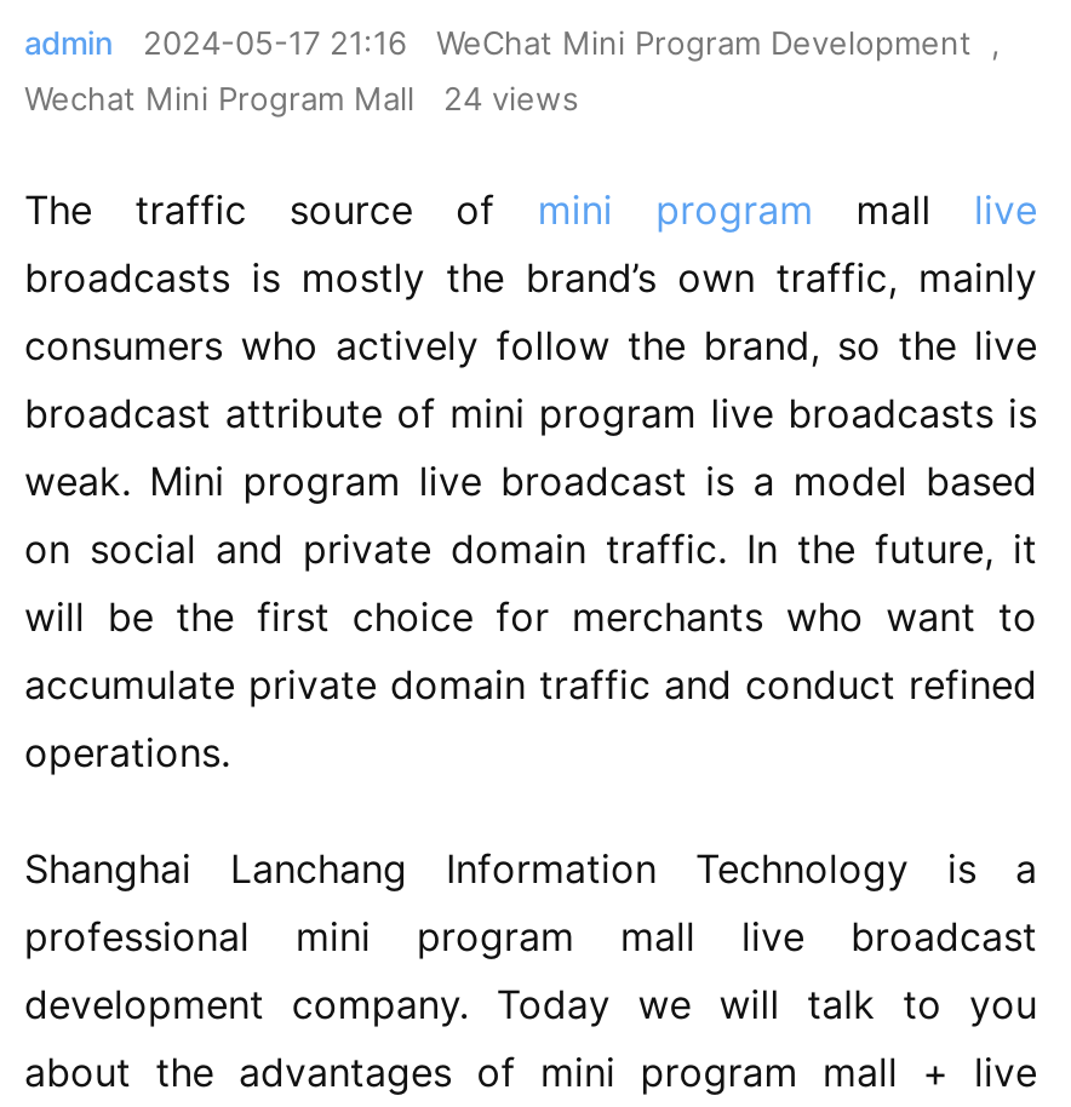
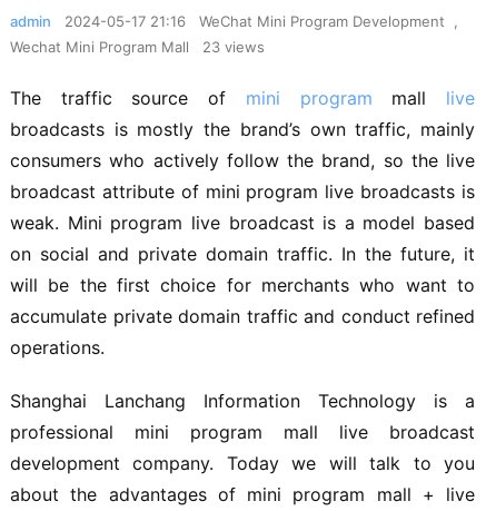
[24,79,579,118] Wechat Mini Program Mall 24 views -> [10,38,265,56] Wechat Mini Program Mall 23 views

